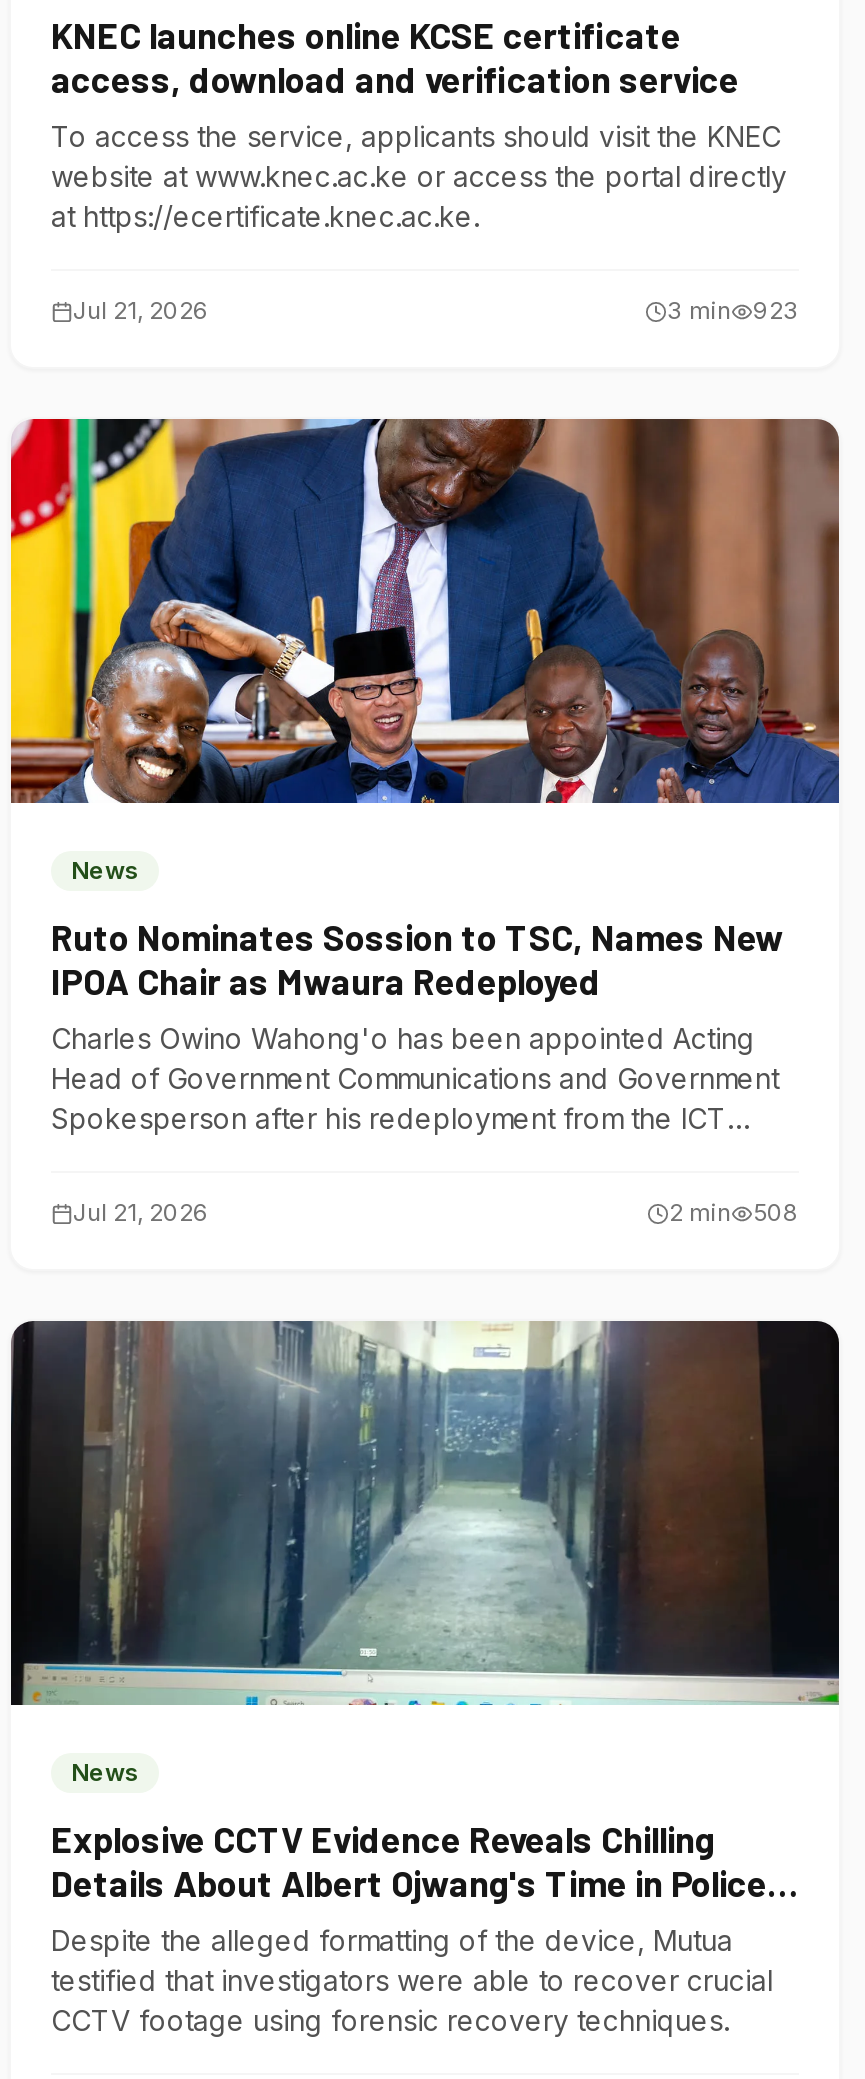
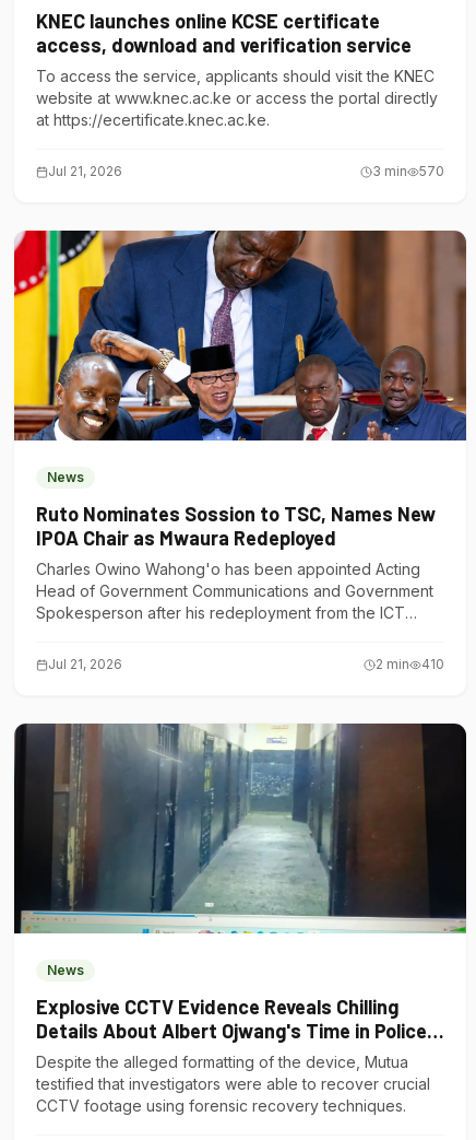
[667,295,799,325] 3 min 923 -> [372,163,444,179] 3 min 570
[669,1197,799,1227] 2 min 508 -> [376,656,444,672] 2 min 410

